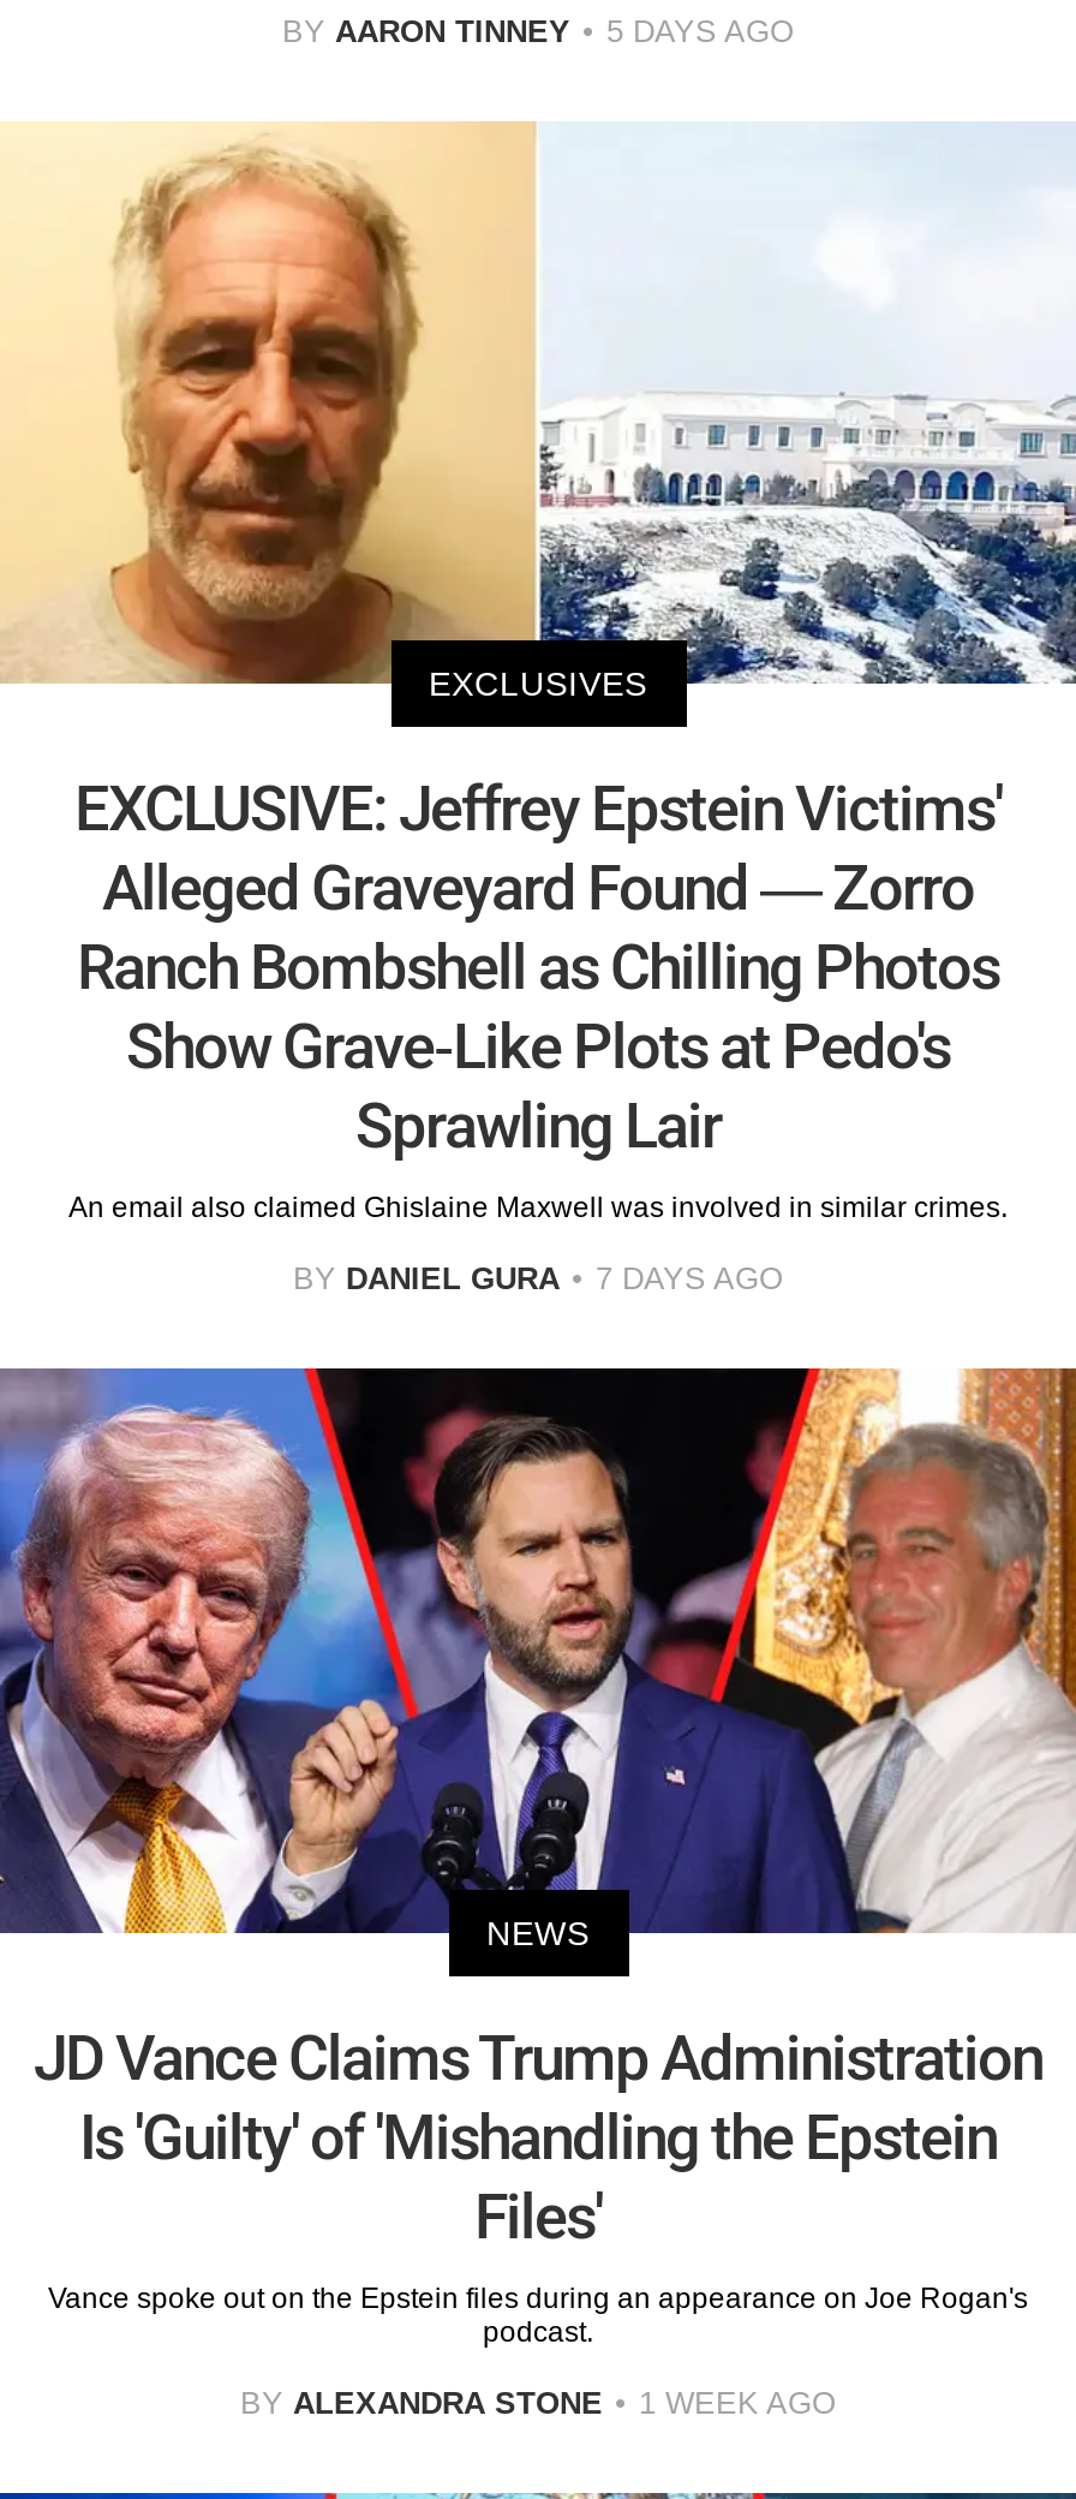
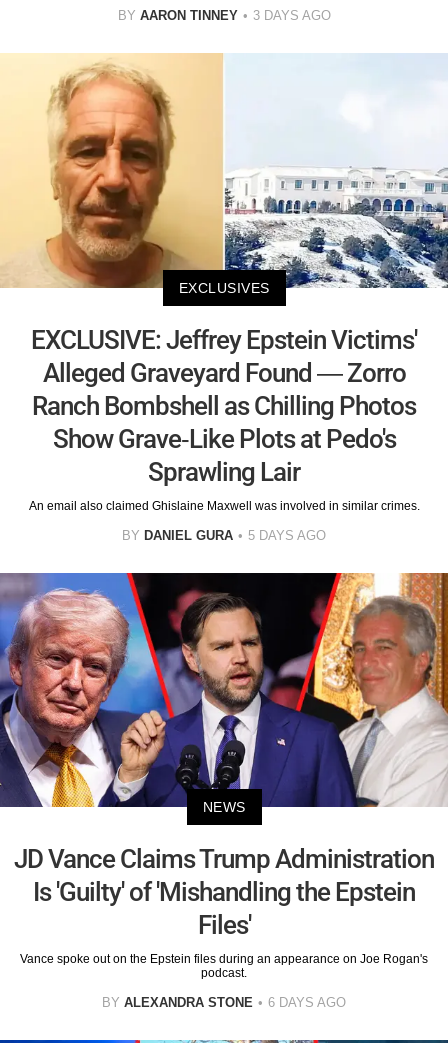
[282,13,794,49] BY AARON TINNEY 5 DAYS AGO -> [117,8,330,23] BY AARON TINNEY 3 DAYS AGO
[293,1261,783,1297] BY DANIEL GURA 7 DAYS AGO -> [122,528,326,543] BY DANIEL GURA 5 DAYS AGO
[240,2385,836,2421] BY ALEXANDRA STONE 1 WEEK AGO -> [102,995,346,1010] BY ALEXANDRA STONE 6 DAYS AGO

